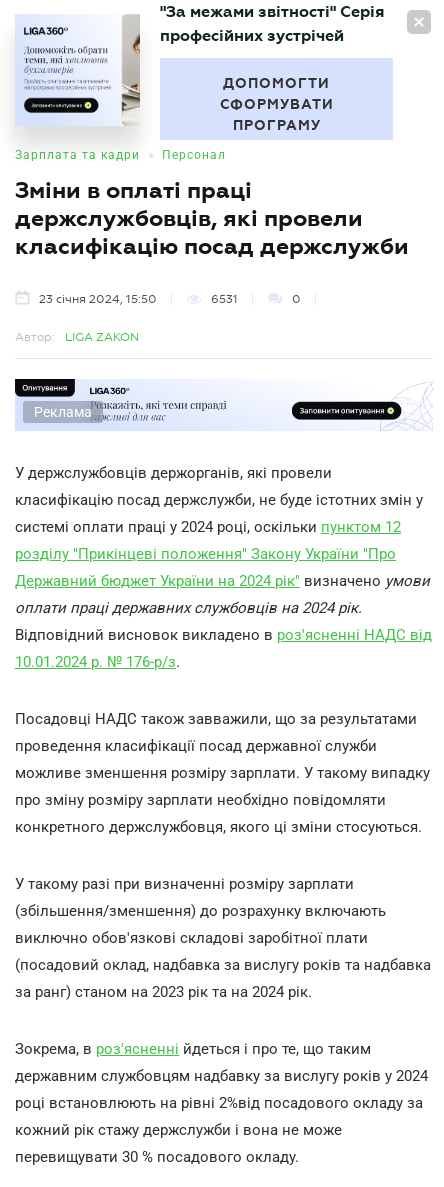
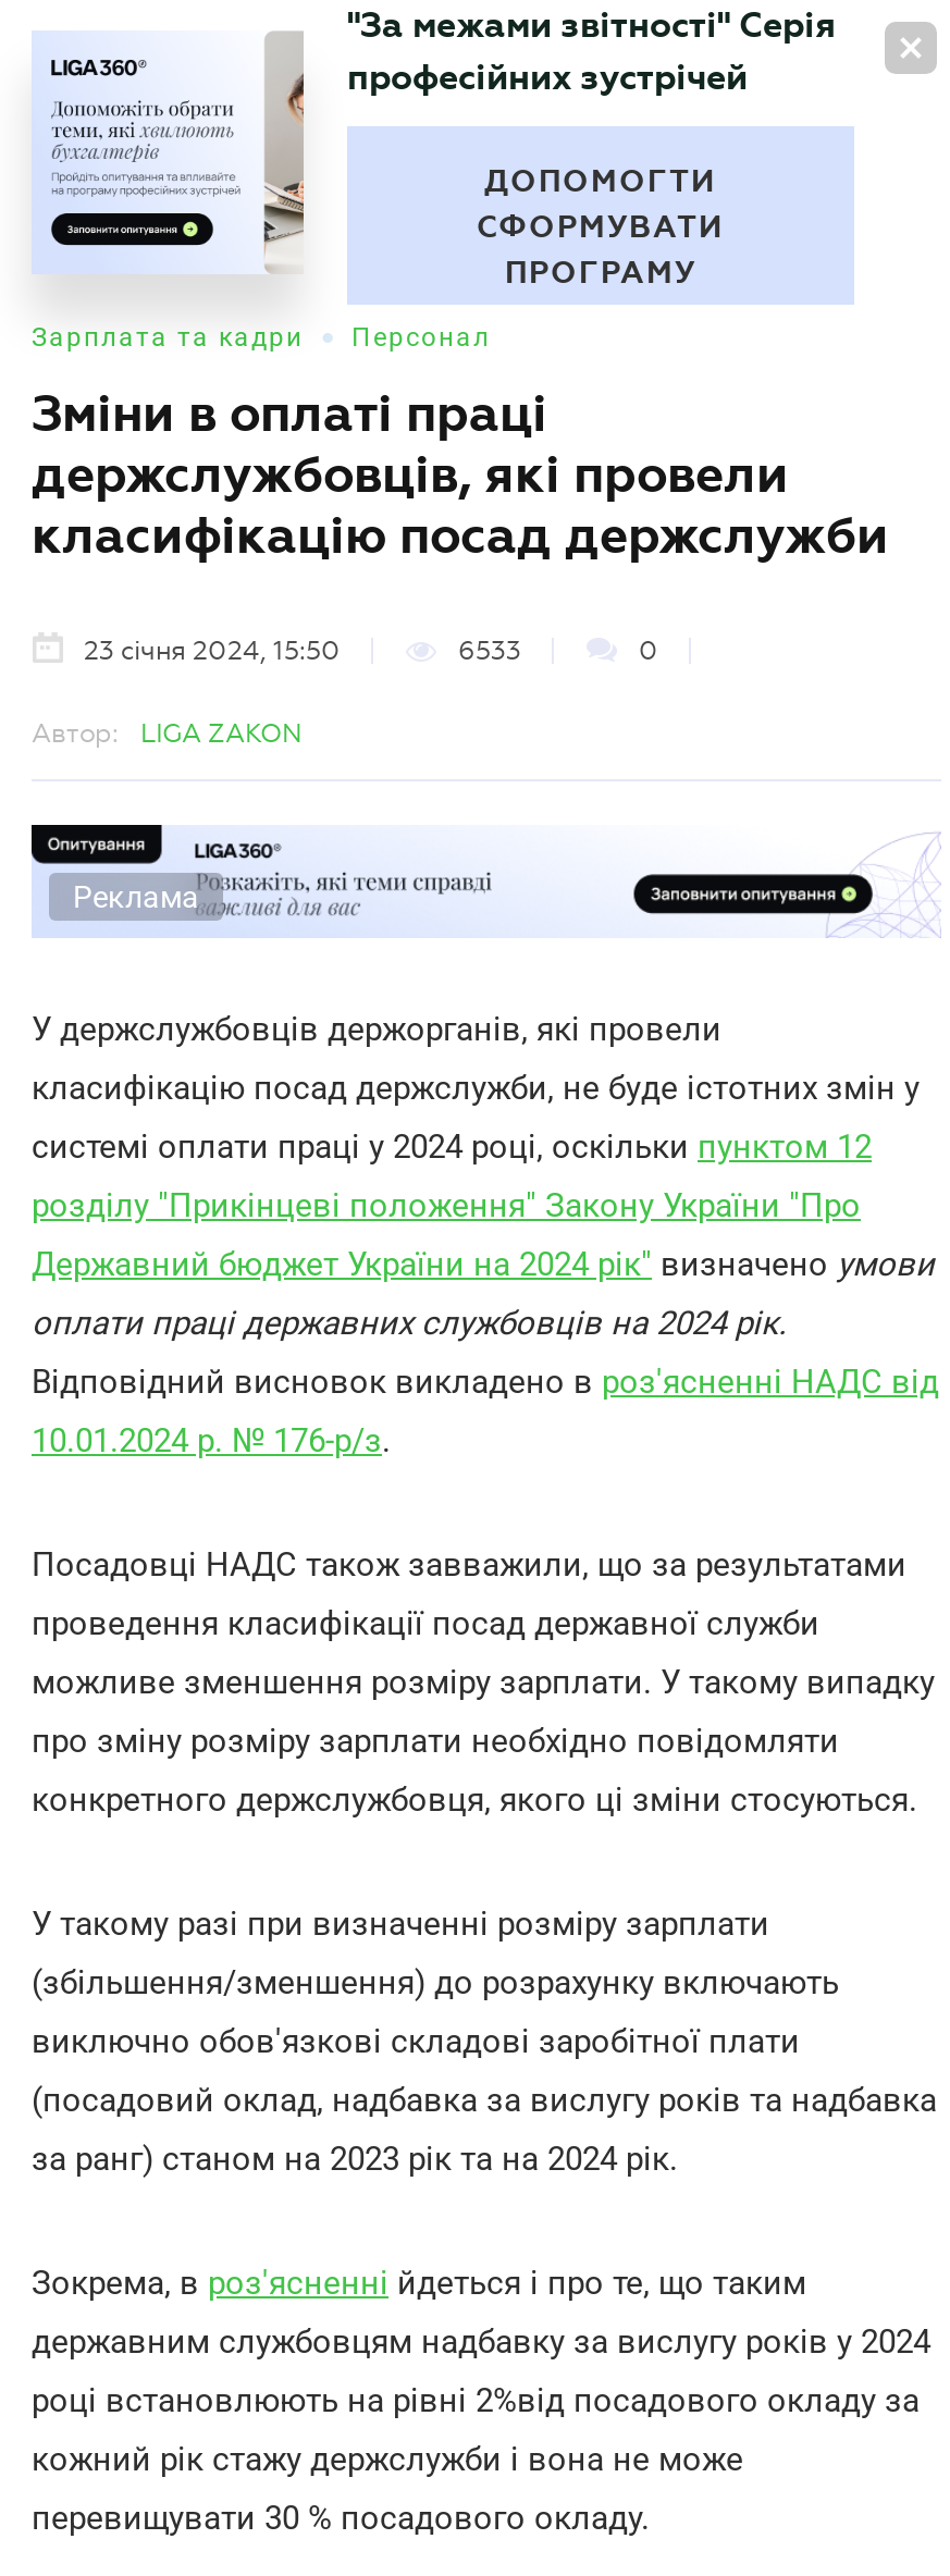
[211,292,238,306] 6531 -> [458,636,521,666] 6533

